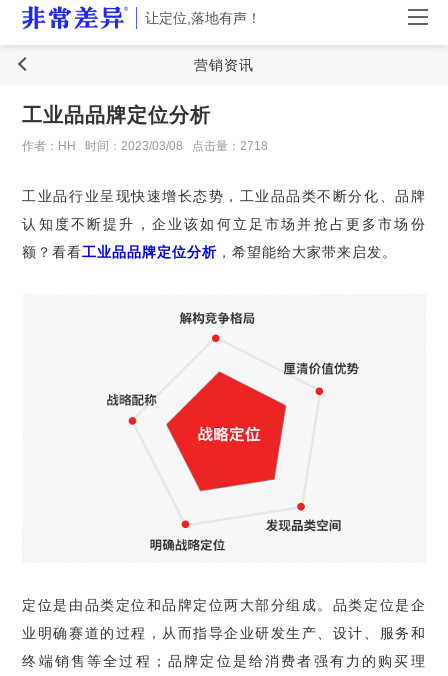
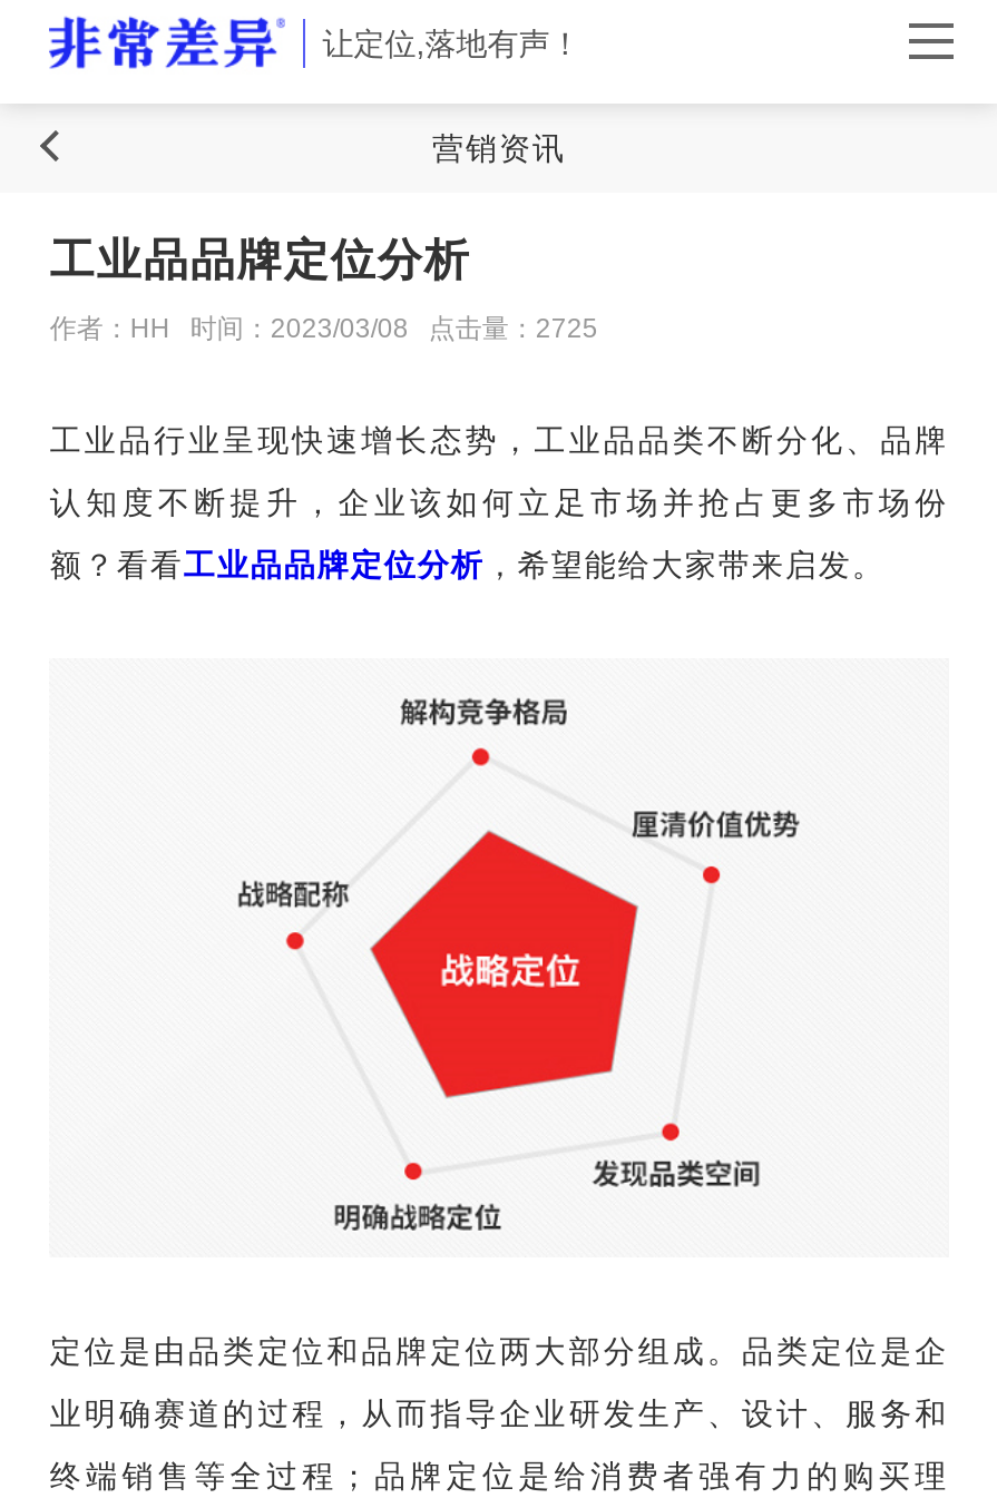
[22,139,268,153] 作者：HH 时间：2023/03/08 点击量：2718 -> [50,313,598,344] 作者：HH 时间：2023/03/08 点击量：2725

